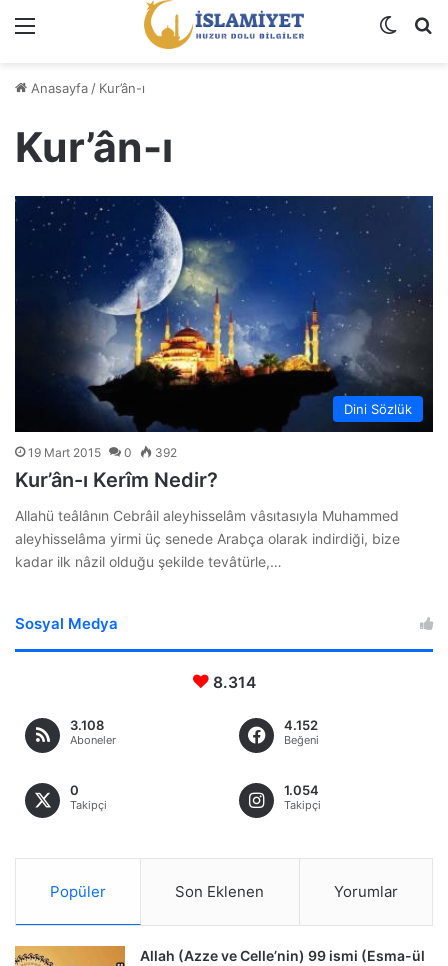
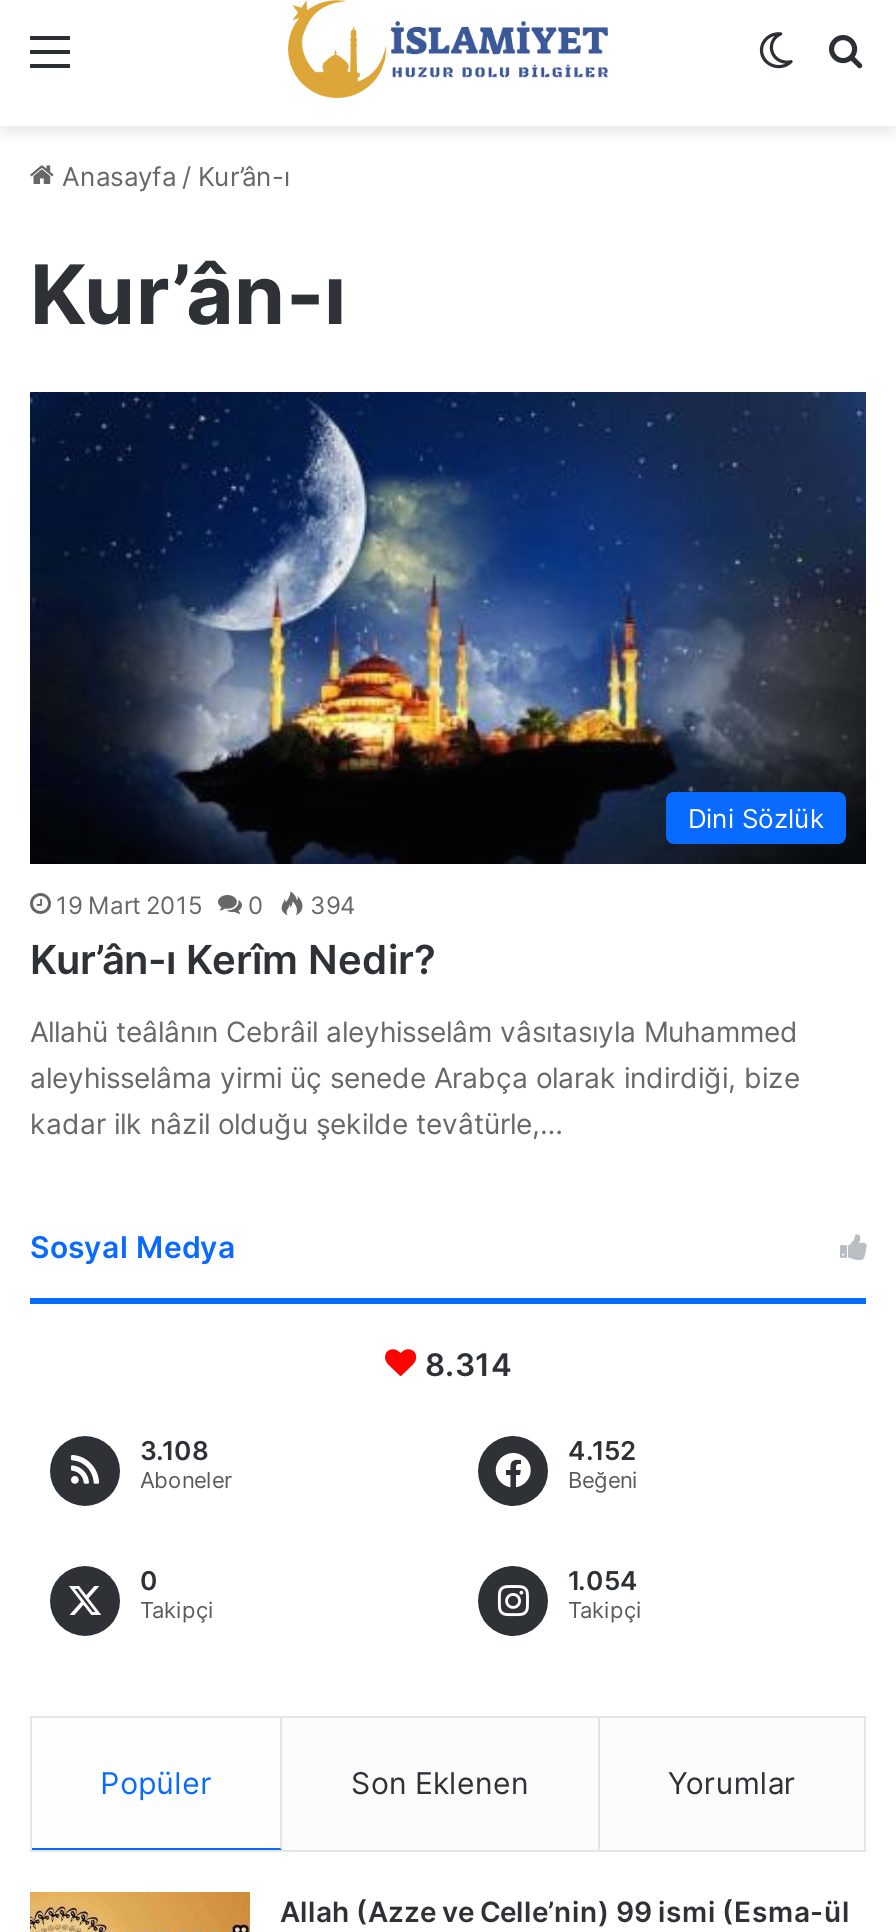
[28,445,177,460] 19 Mart 2015 0 392 -> [56,890,356,920] 19 Mart 2015 0 394

